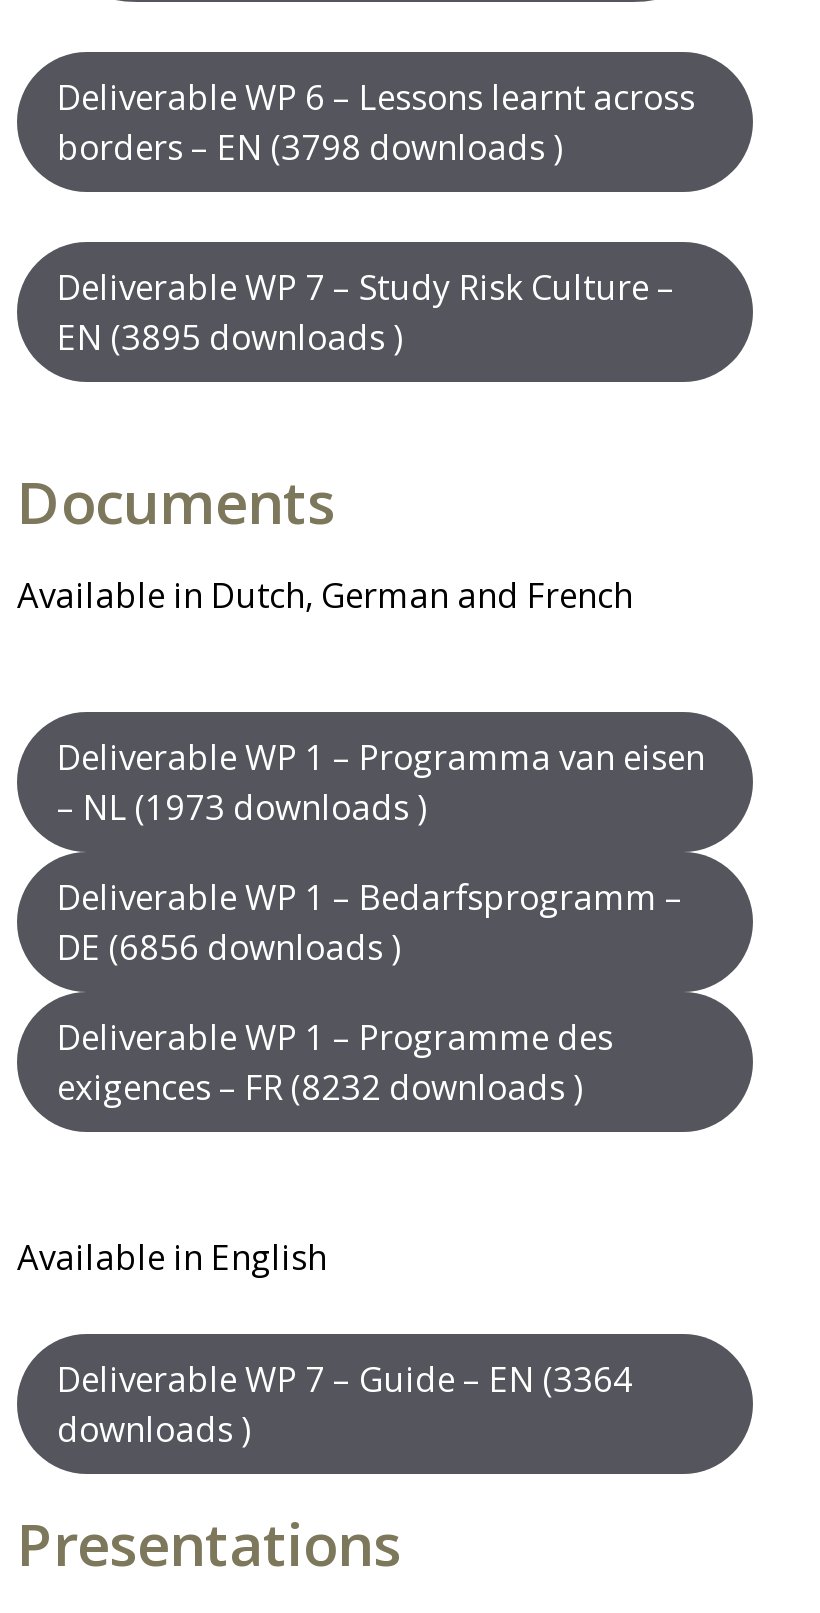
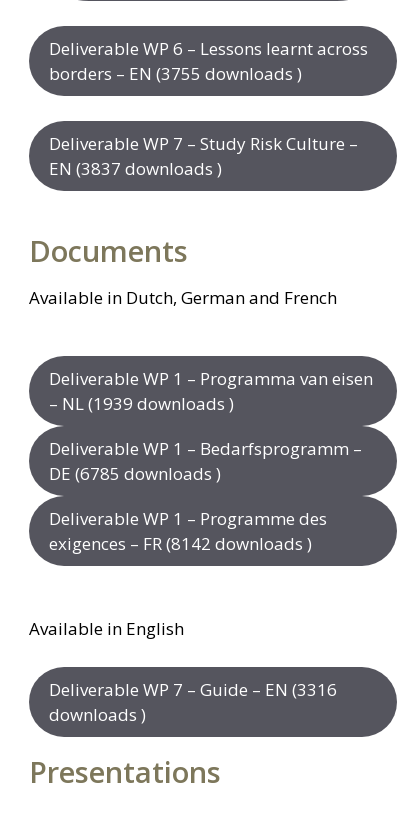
[57,124,563,170] borders – EN (3798 downloads ) -> [49,62,302,85] borders – EN (3755 downloads )
[57,314,403,360] EN (3895 downloads ) -> [49,157,222,180] EN (3837 downloads )
[57,784,427,830] – NL (1973 downloads ) -> [49,392,234,415] – NL (1939 downloads )
[57,924,401,970] DE (6856 downloads ) -> [49,462,221,485] DE (6785 downloads )
[57,1064,583,1110] exigences – FR (8232 downloads ) -> [49,532,312,555] exigences – FR (8142 downloads )
[57,1356,633,1402] Deliverable WP 7 – Guide – EN (3364 -> [49,678,337,701] Deliverable WP 7 – Guide – EN (3316

